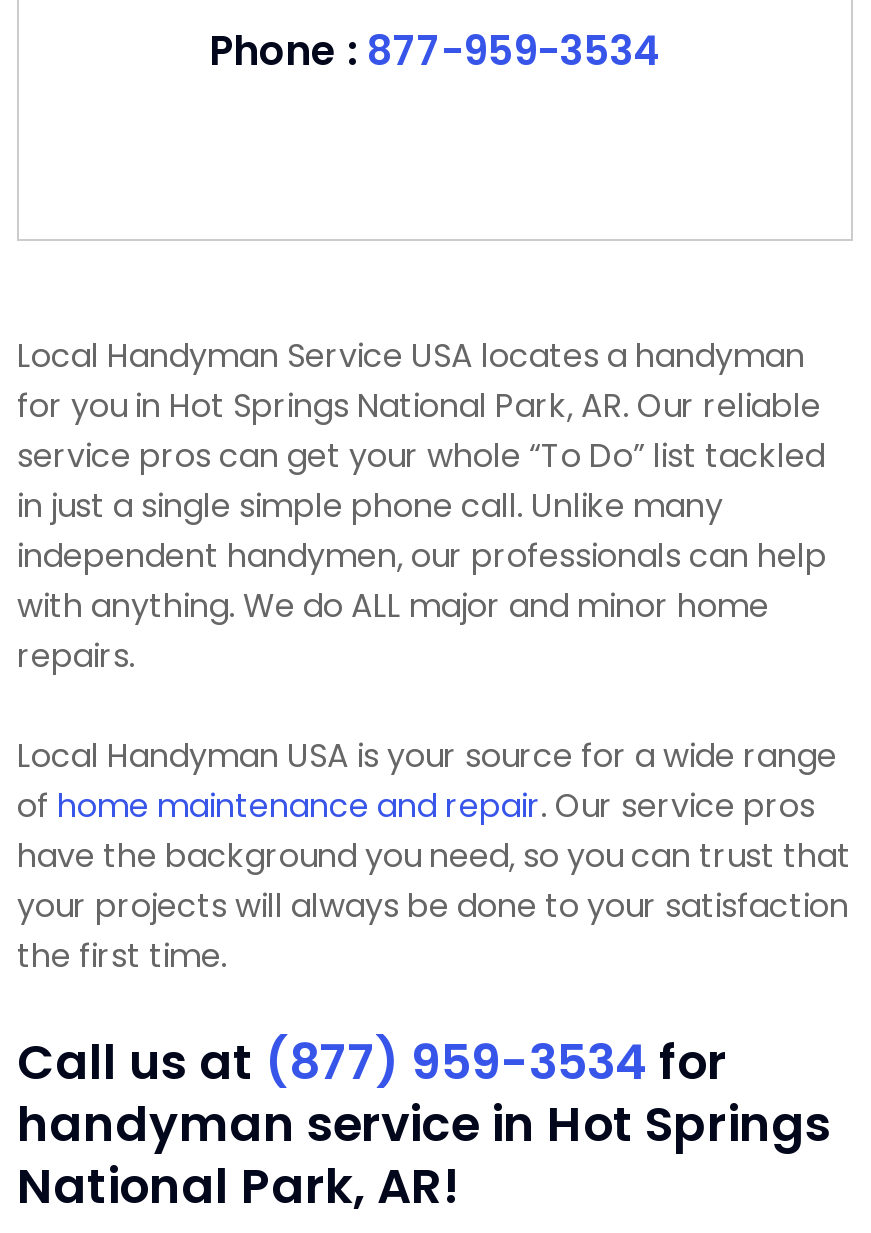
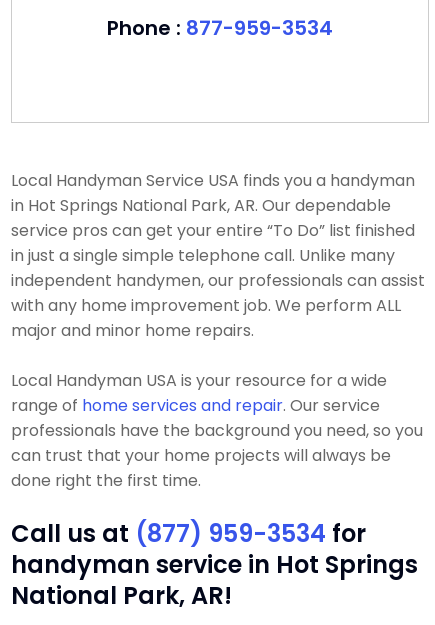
[17,333,827,679] Local Handyman Service USA locates a handyman | for you in Hot Springs National Park, AR. Our reliable | service pros can get your whole “To Do” list tackled | in just a single simple phone call. Unlike many | independent handymen, our professionals can help | with anything. We do ALL major and minor home | repairs. -> [11,169,425,342] Local Handyman Service USA finds you a handyman | in Hot Springs National Park, AR. Our dependable | service pros can get your entire “To Do” list finished | in just a single simple telephone call. Unlike many | independent handymen, our professionals can assist | with any home improvement job. We perform ALL | major and minor home repairs.
[17,733,851,979] Local Handyman USA is your source for a wide range | of home maintenance and repair. Our service pros | have the background you need, so you can trust that | your projects will always be done to your satisfaction | the first time. -> [11,369,423,492] Local Handyman USA is your resource for a wide | range of home services and repair. Our service | professionals have the background you need, so you | can trust that your home projects will always be | done right the first time.

